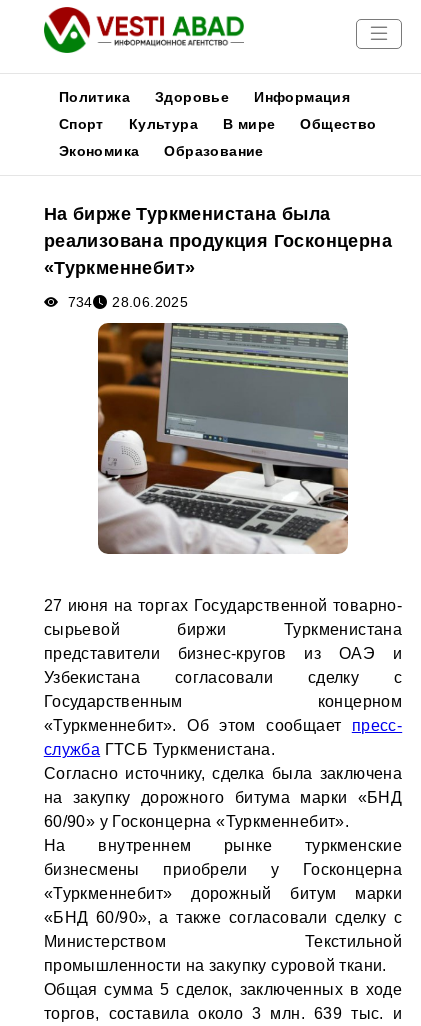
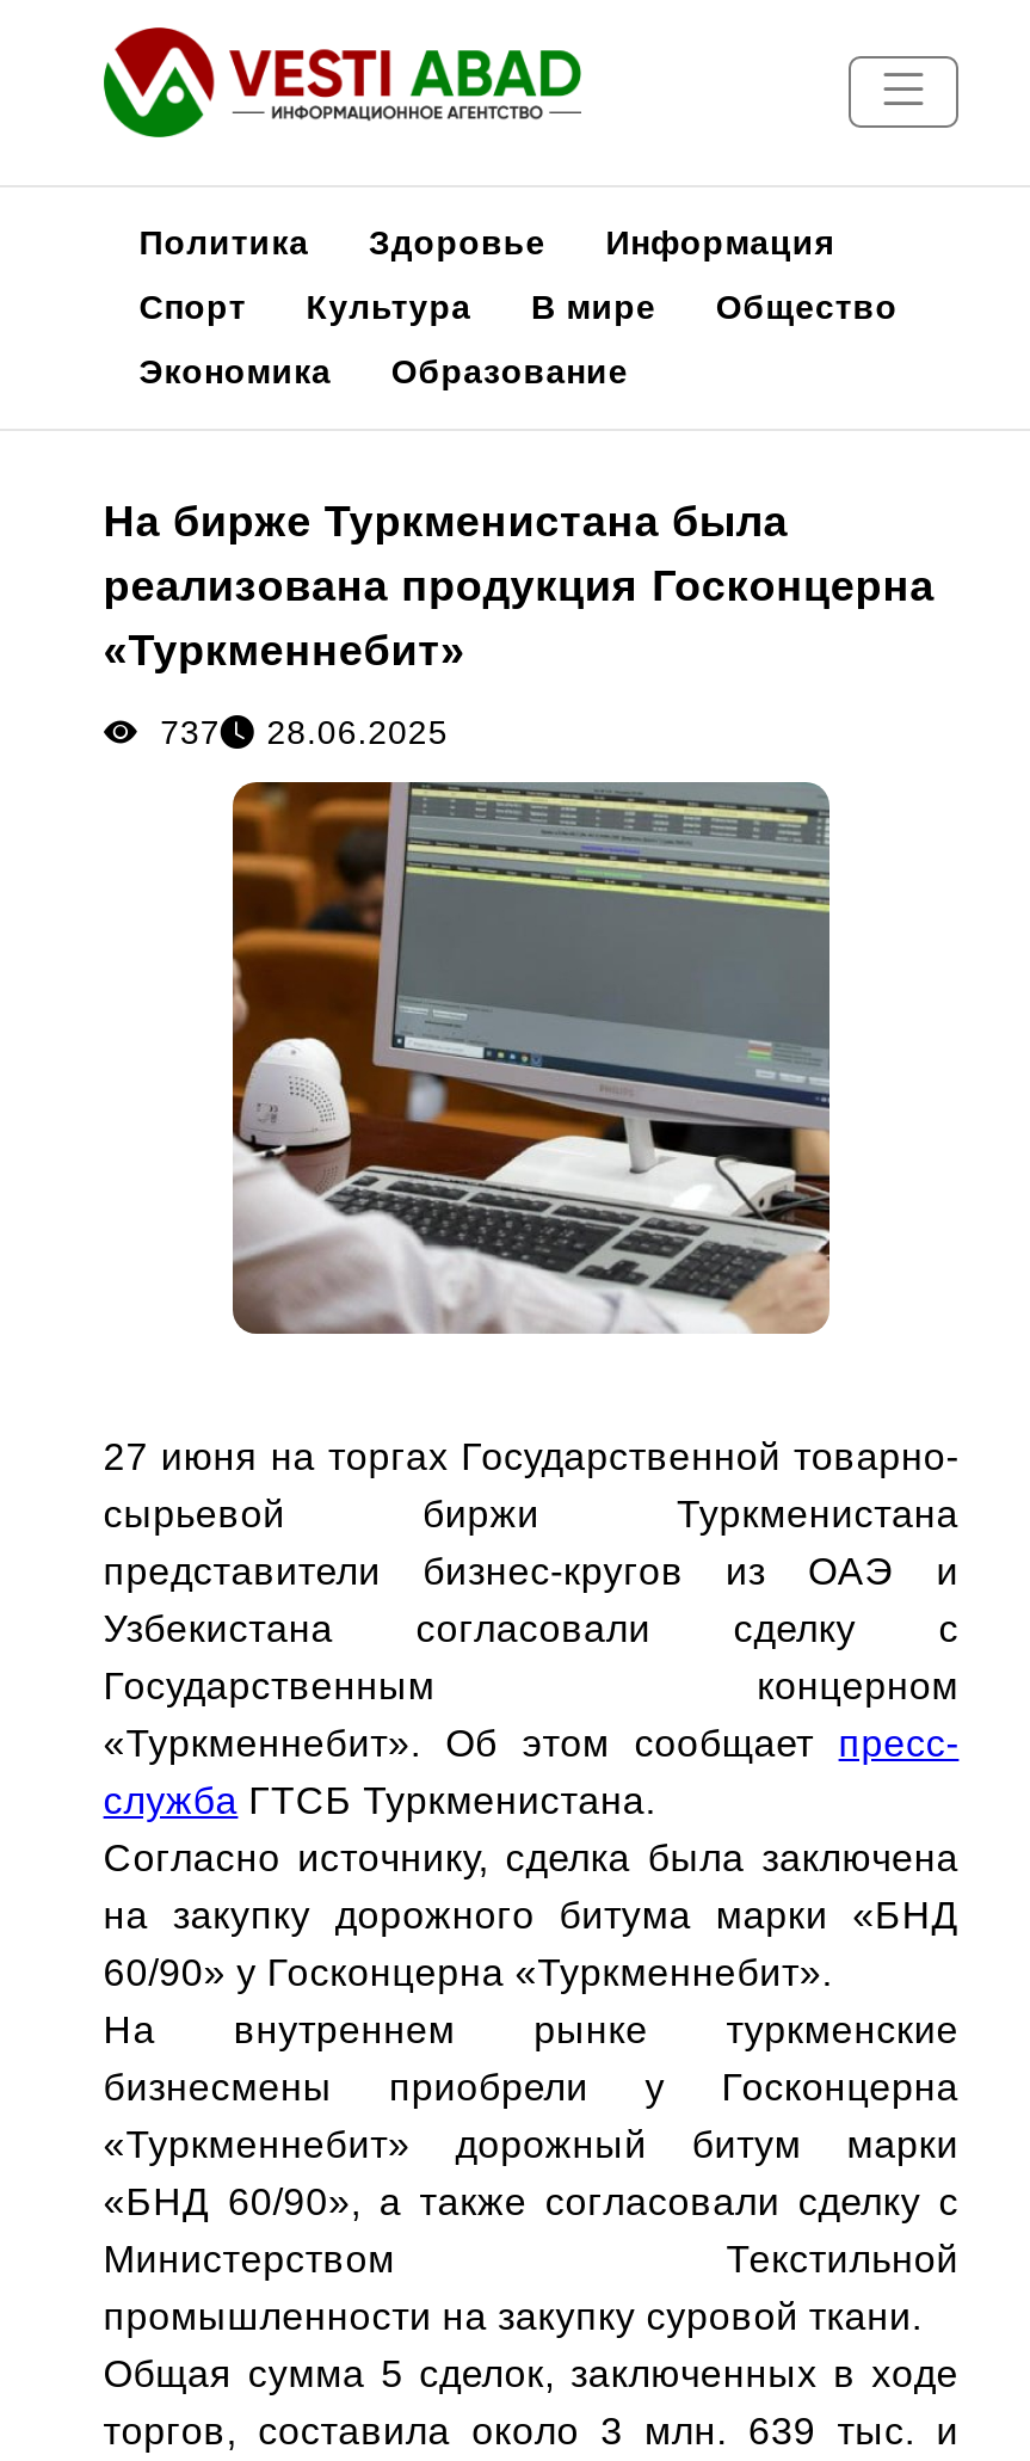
[63,294,188,310] 734 28.06.2025 -> [150,713,448,751] 737 28.06.2025

